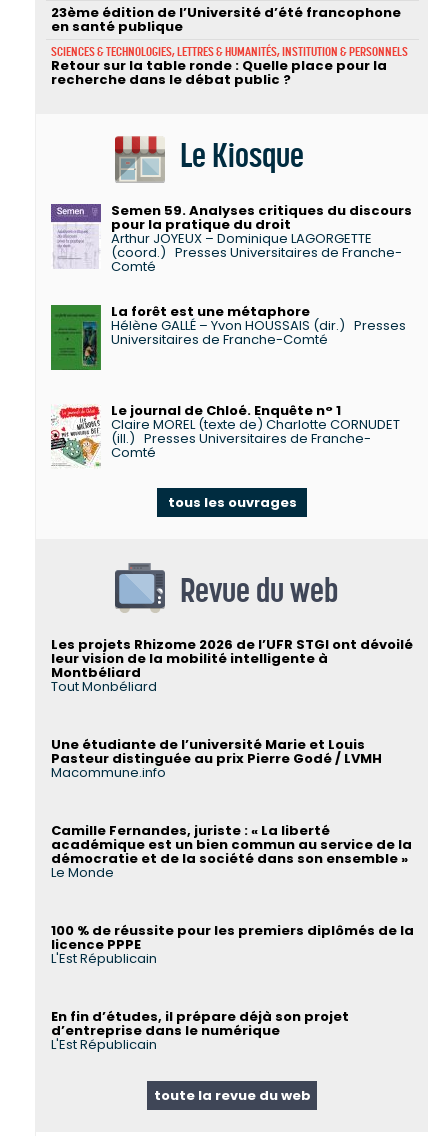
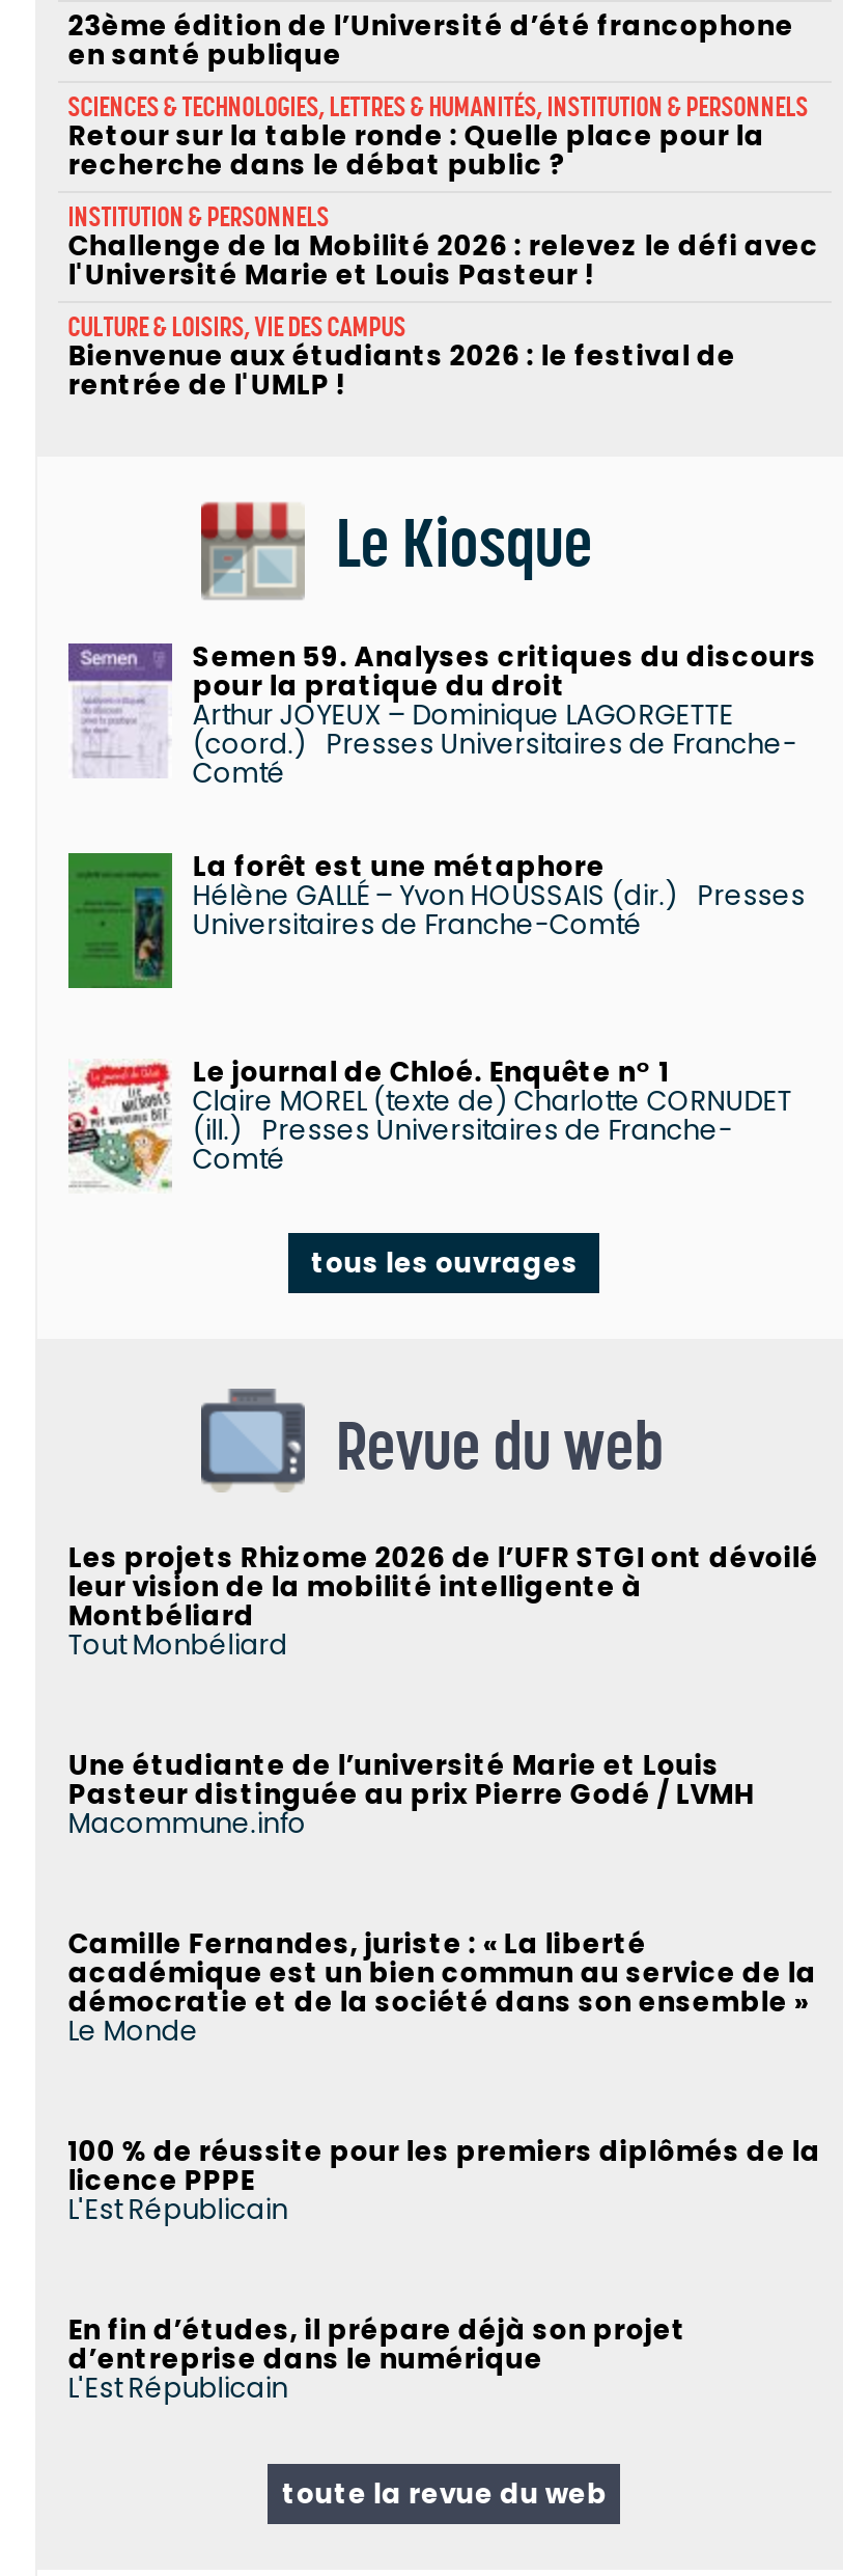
none -> [68,201,819,405] INSTITUTION & PERSONNELS | Challenge de la Mobilité 2026 : relevez le défi avec | l'Université Marie et Louis Pasteur ! | CULTURE & LOISIRS, VIE DES CAMPUS | Bienvenue aux étudiants 2026 : le festival de | rentrée de l'UMLP !

